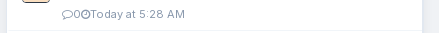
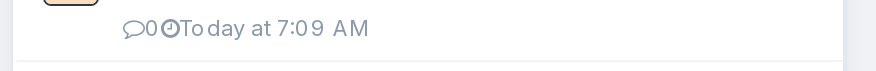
[73,7,185,21] 0 Today at 5:28 AM -> [145,14,369,42] 0 Today at 7:09 AM

